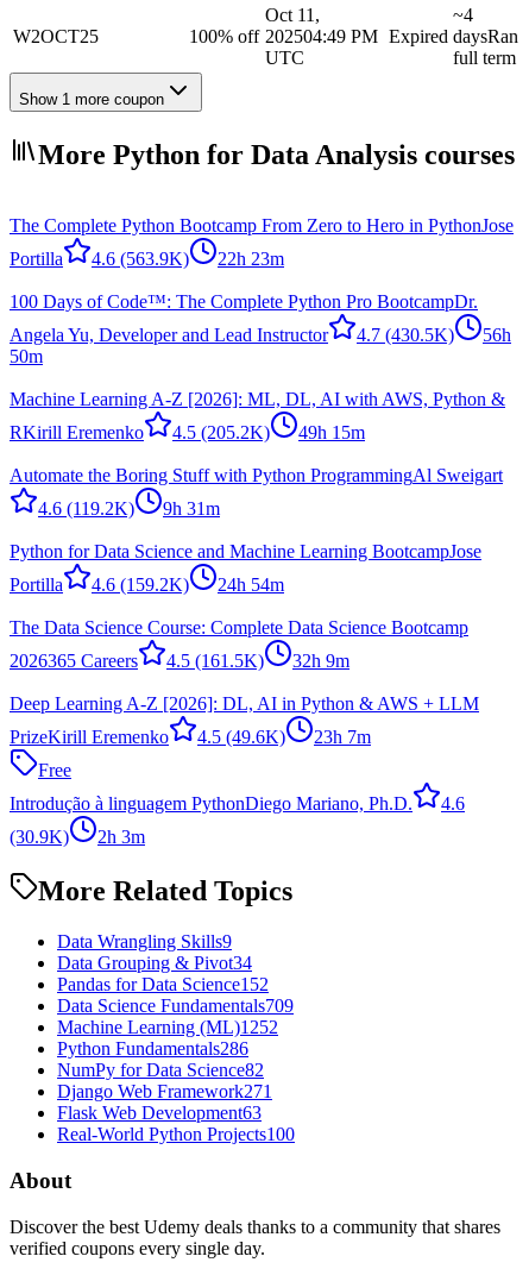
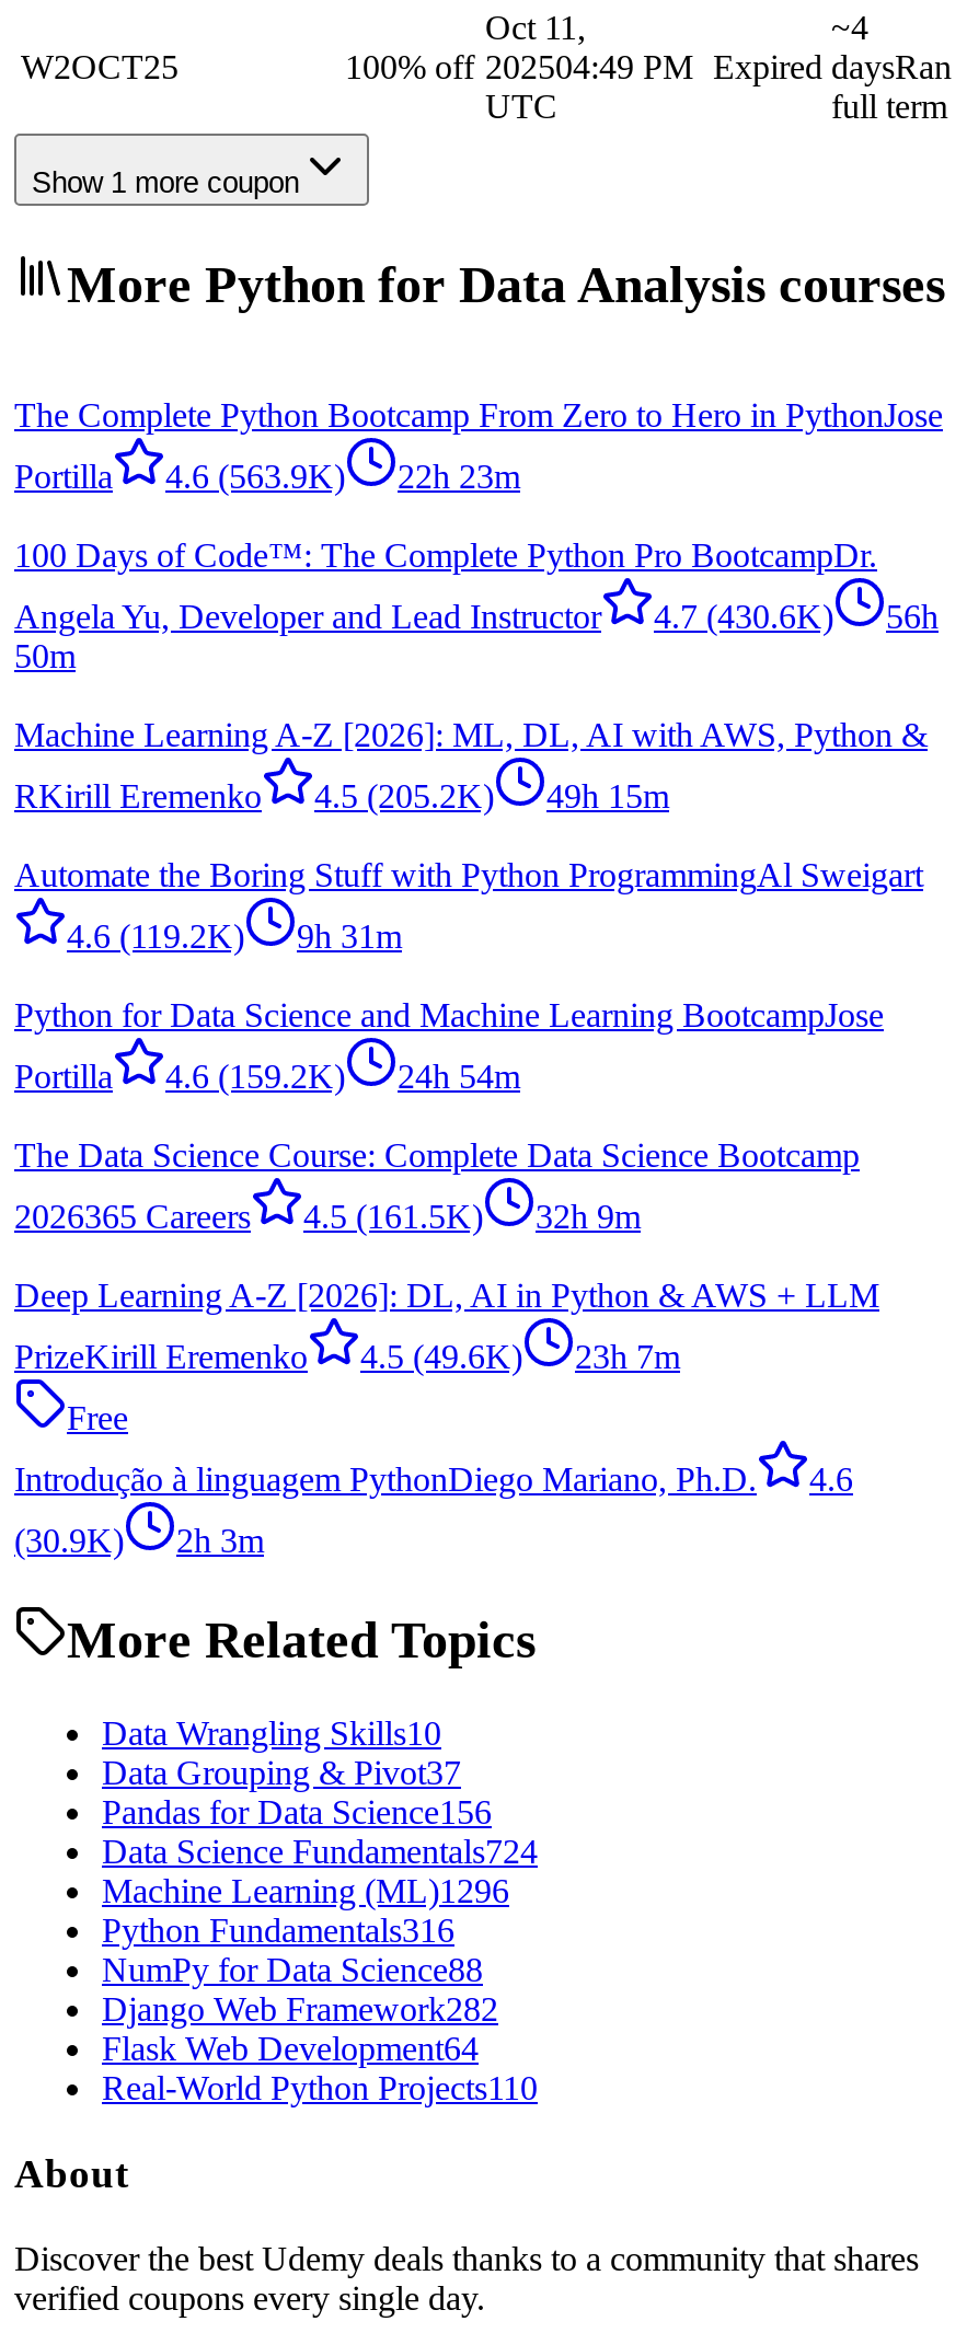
[10,325,511,345] Angela Yu, Developer and Lead Instructor 4.7 (430.5K) 56h -> [14,599,939,636] Angela Yu, Developer and Lead Instructor 4.7 (430.6K) 56h
[57,932,232,952] Data Wrangling Skills9 -> [102,1715,441,1752] Data Wrangling Skills10
[57,953,252,973] Data Grouping & Pivot34 -> [102,1754,461,1792] Data Grouping & Pivot37
[57,974,269,995] Pandas for Data Science152 -> [102,1794,492,1831] Pandas for Data Science156
[57,996,294,1016] Data Science Fundamentals709 -> [102,1833,538,1870] Data Science Fundamentals724
[57,1017,278,1037] Machine Learning (ML)1252 -> [102,1873,509,1910] Machine Learning (ML)1296
[57,1039,248,1059] Python Fundamentals286 -> [102,1912,454,1949] Python Fundamentals316
[57,1060,264,1080] NumPy for Data Science82 -> [102,1951,483,1989] NumPy for Data Science88
[57,1081,272,1102] Django Web Framework271 -> [102,1991,498,2028] Django Web Framework282
[57,1103,262,1123] Flask Web Development63 -> [102,2030,479,2067] Flask Web Development64
[57,1124,295,1144] Real-World Python Projects100 -> [102,2070,538,2107] Real-World Python Projects110

